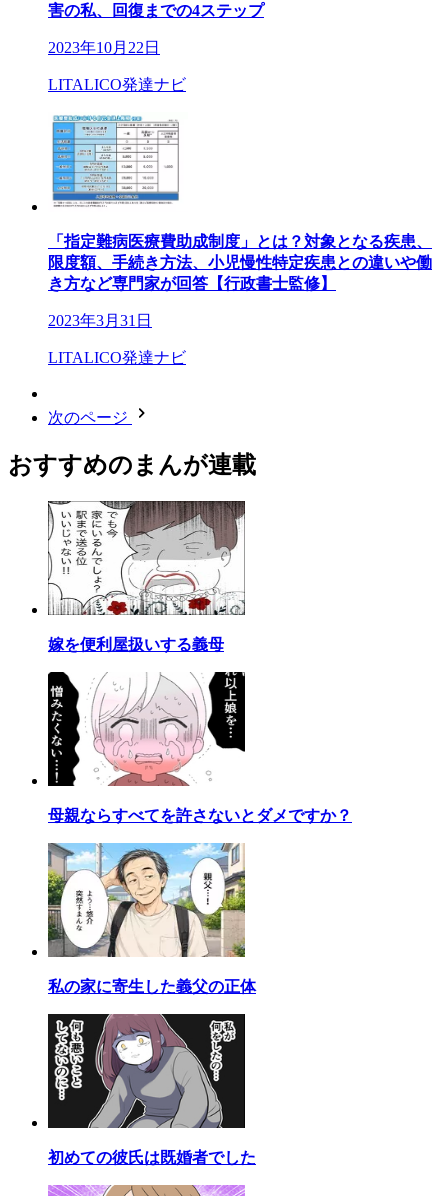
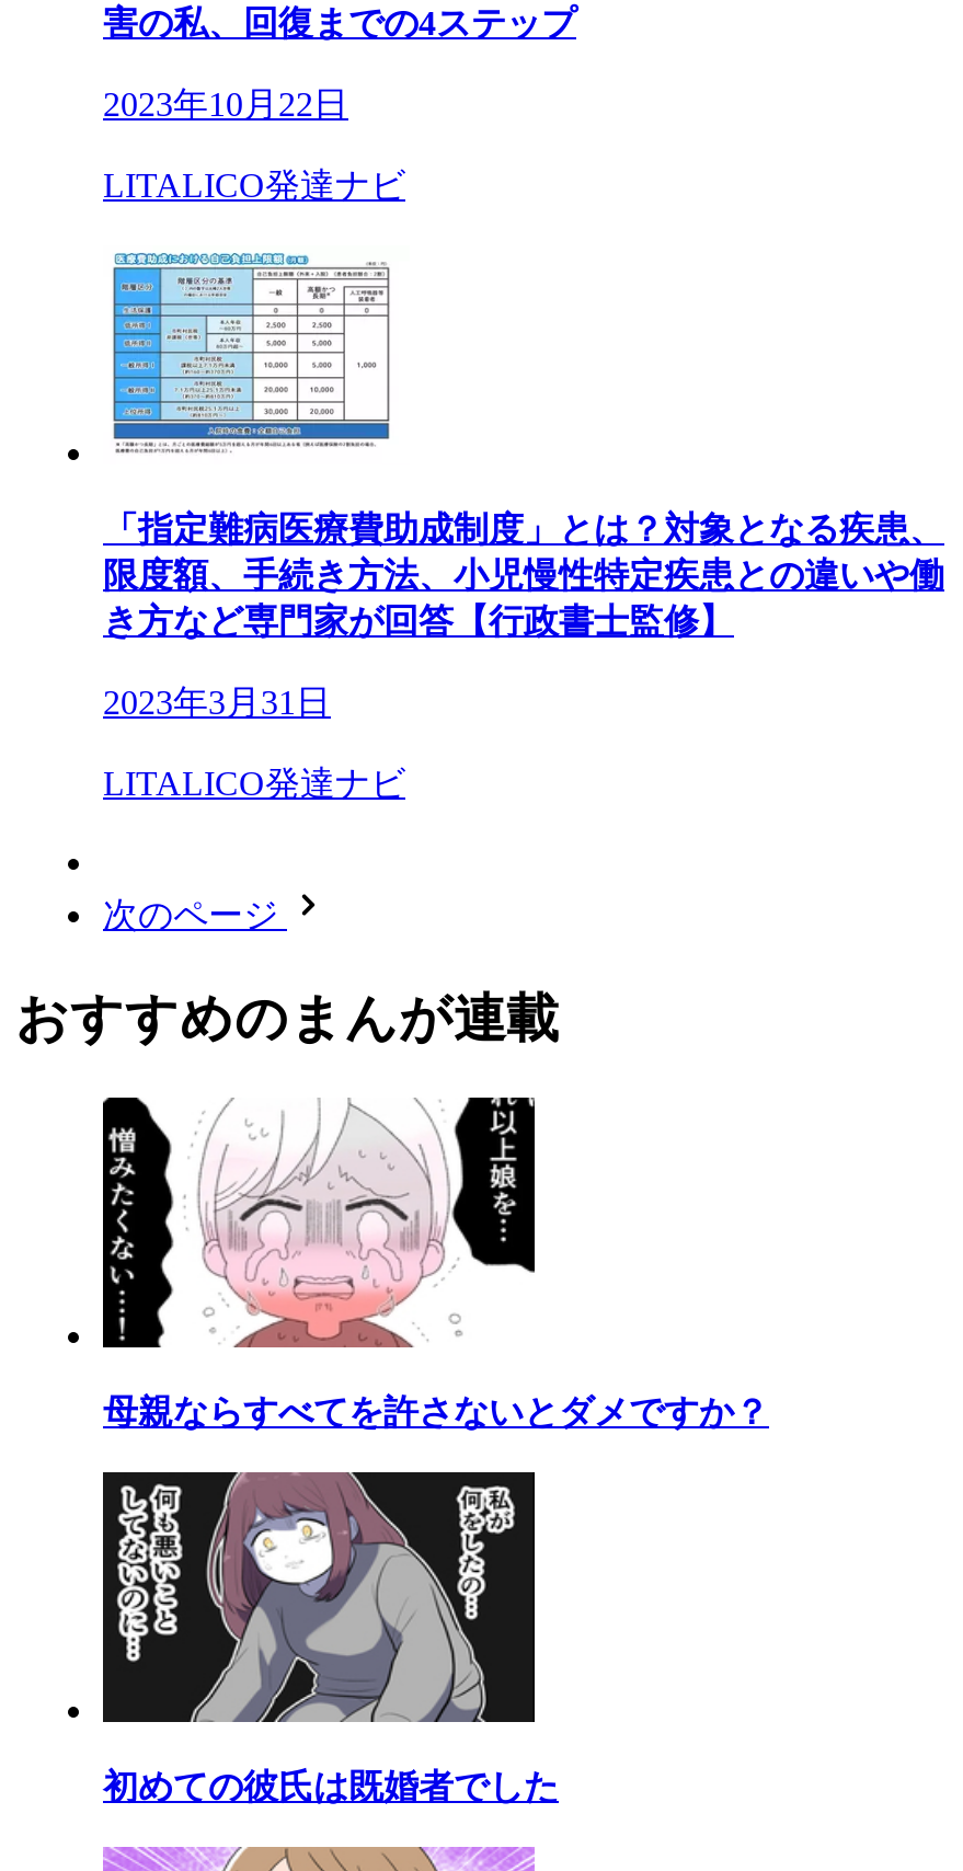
[47,500,246,653] [image] | 嫁を便利屋扱いする義母 -> none
[47,842,256,995] [image] | 私の家に寄生した義父の正体 -> none

